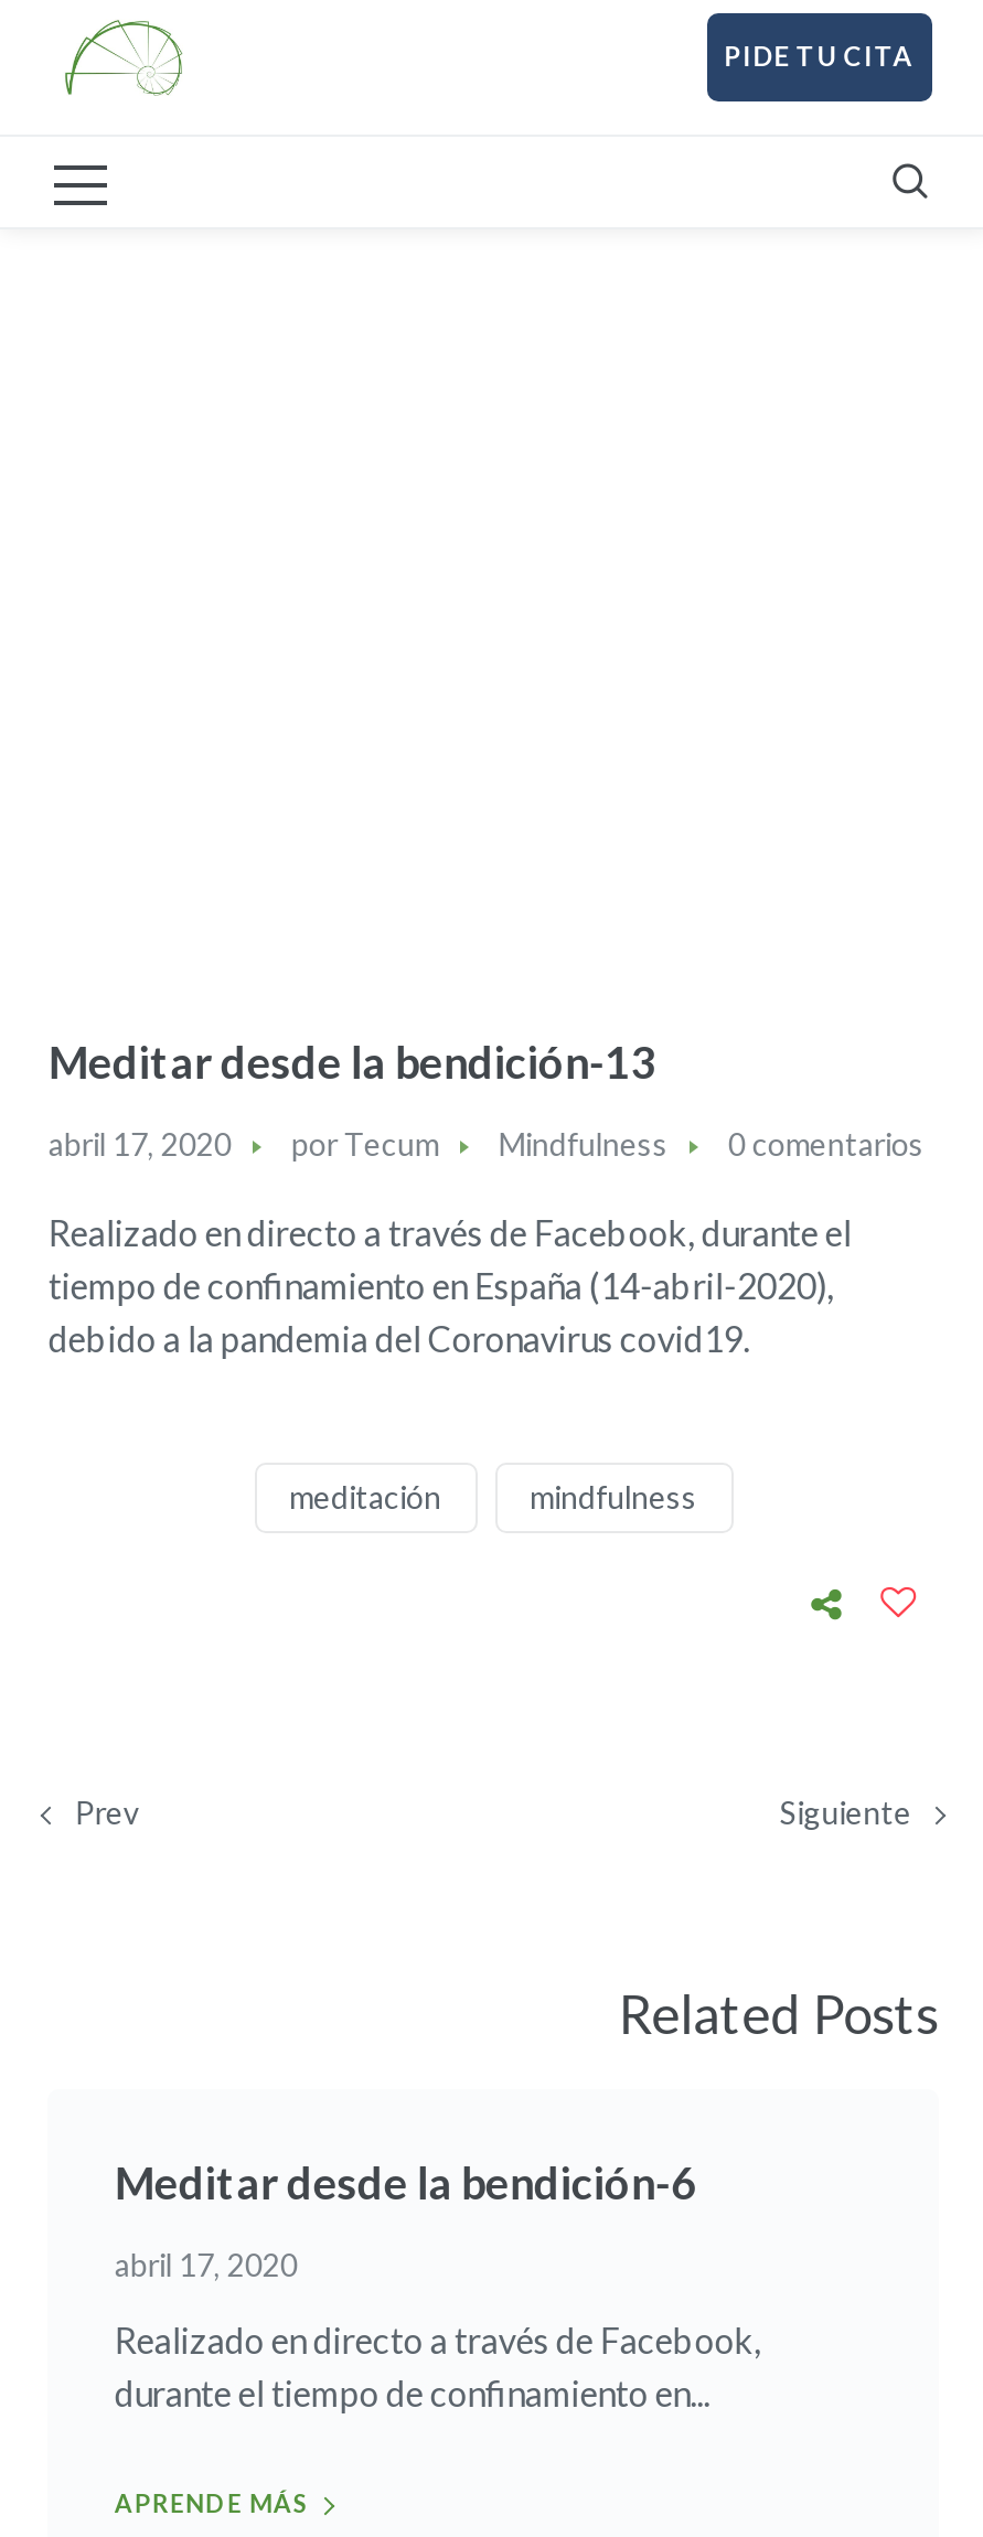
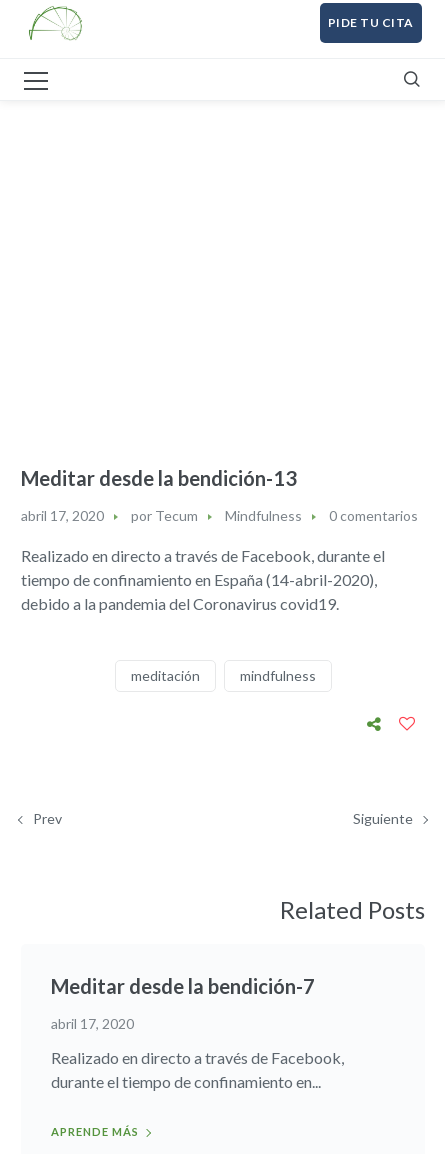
[115,2155,697,2208] Meditar desde la bendición-6 -> [51,974,315,998] Meditar desde la bendición-7

